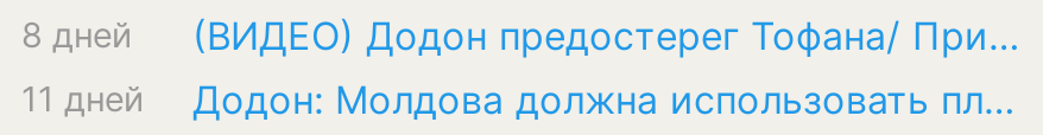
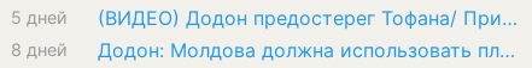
[21,14,133,54] 8 дней -> [11,7,68,27] 5 дней
[21,78,145,118] 11 дней -> [11,39,68,60] 8 дней

